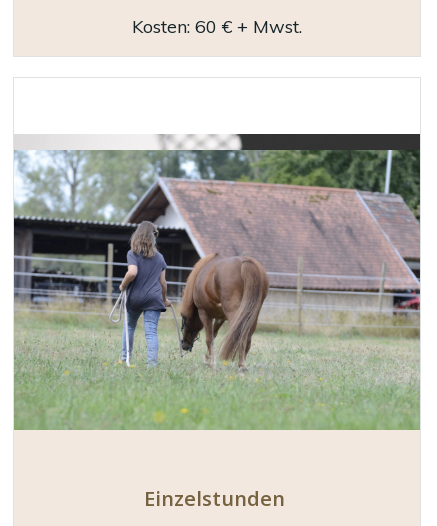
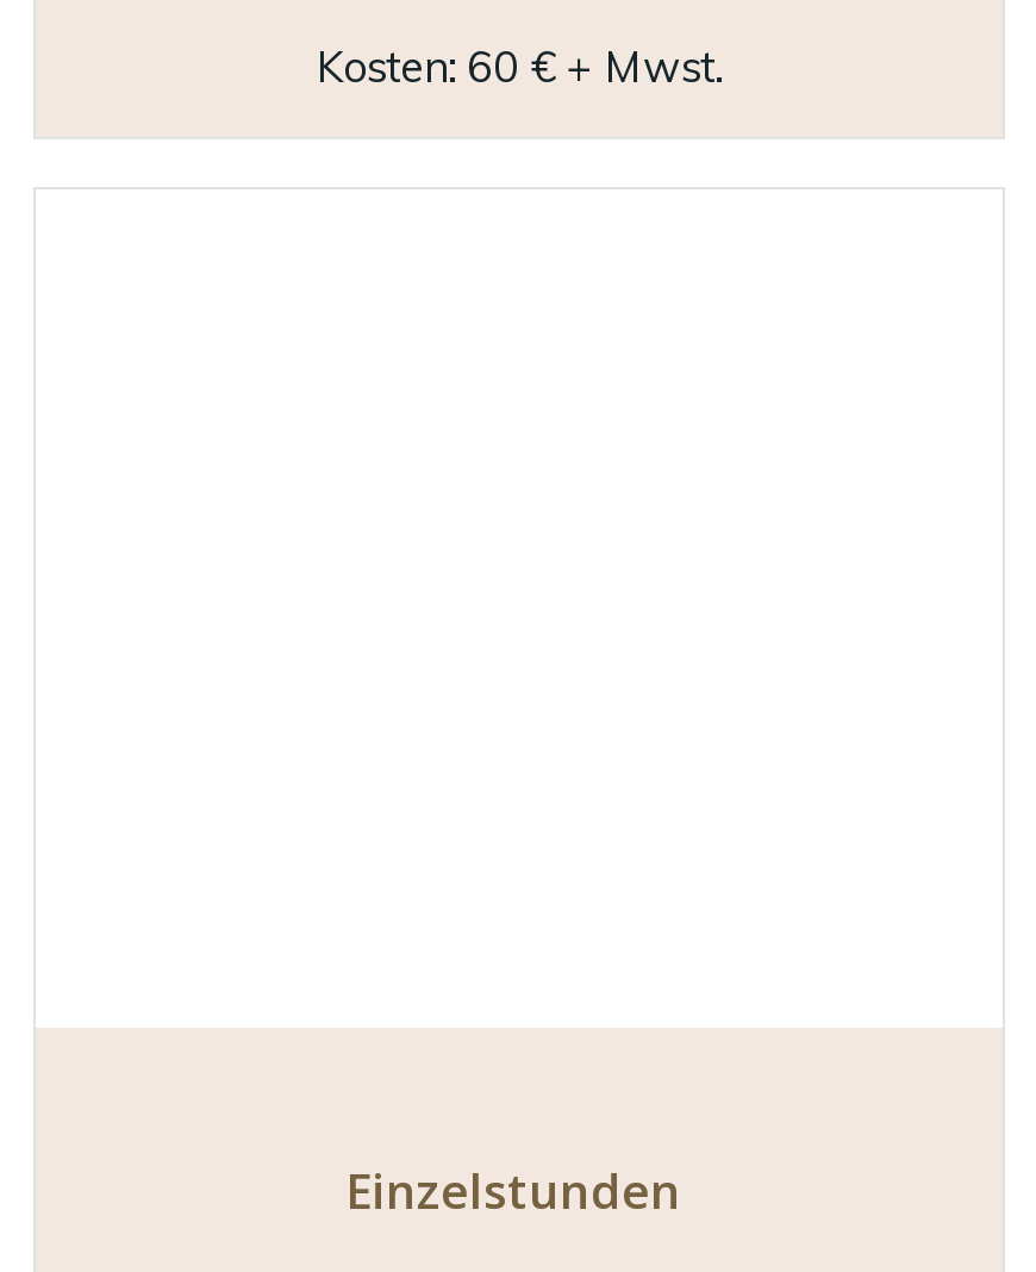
[13,133,421,431] [image] -> none

